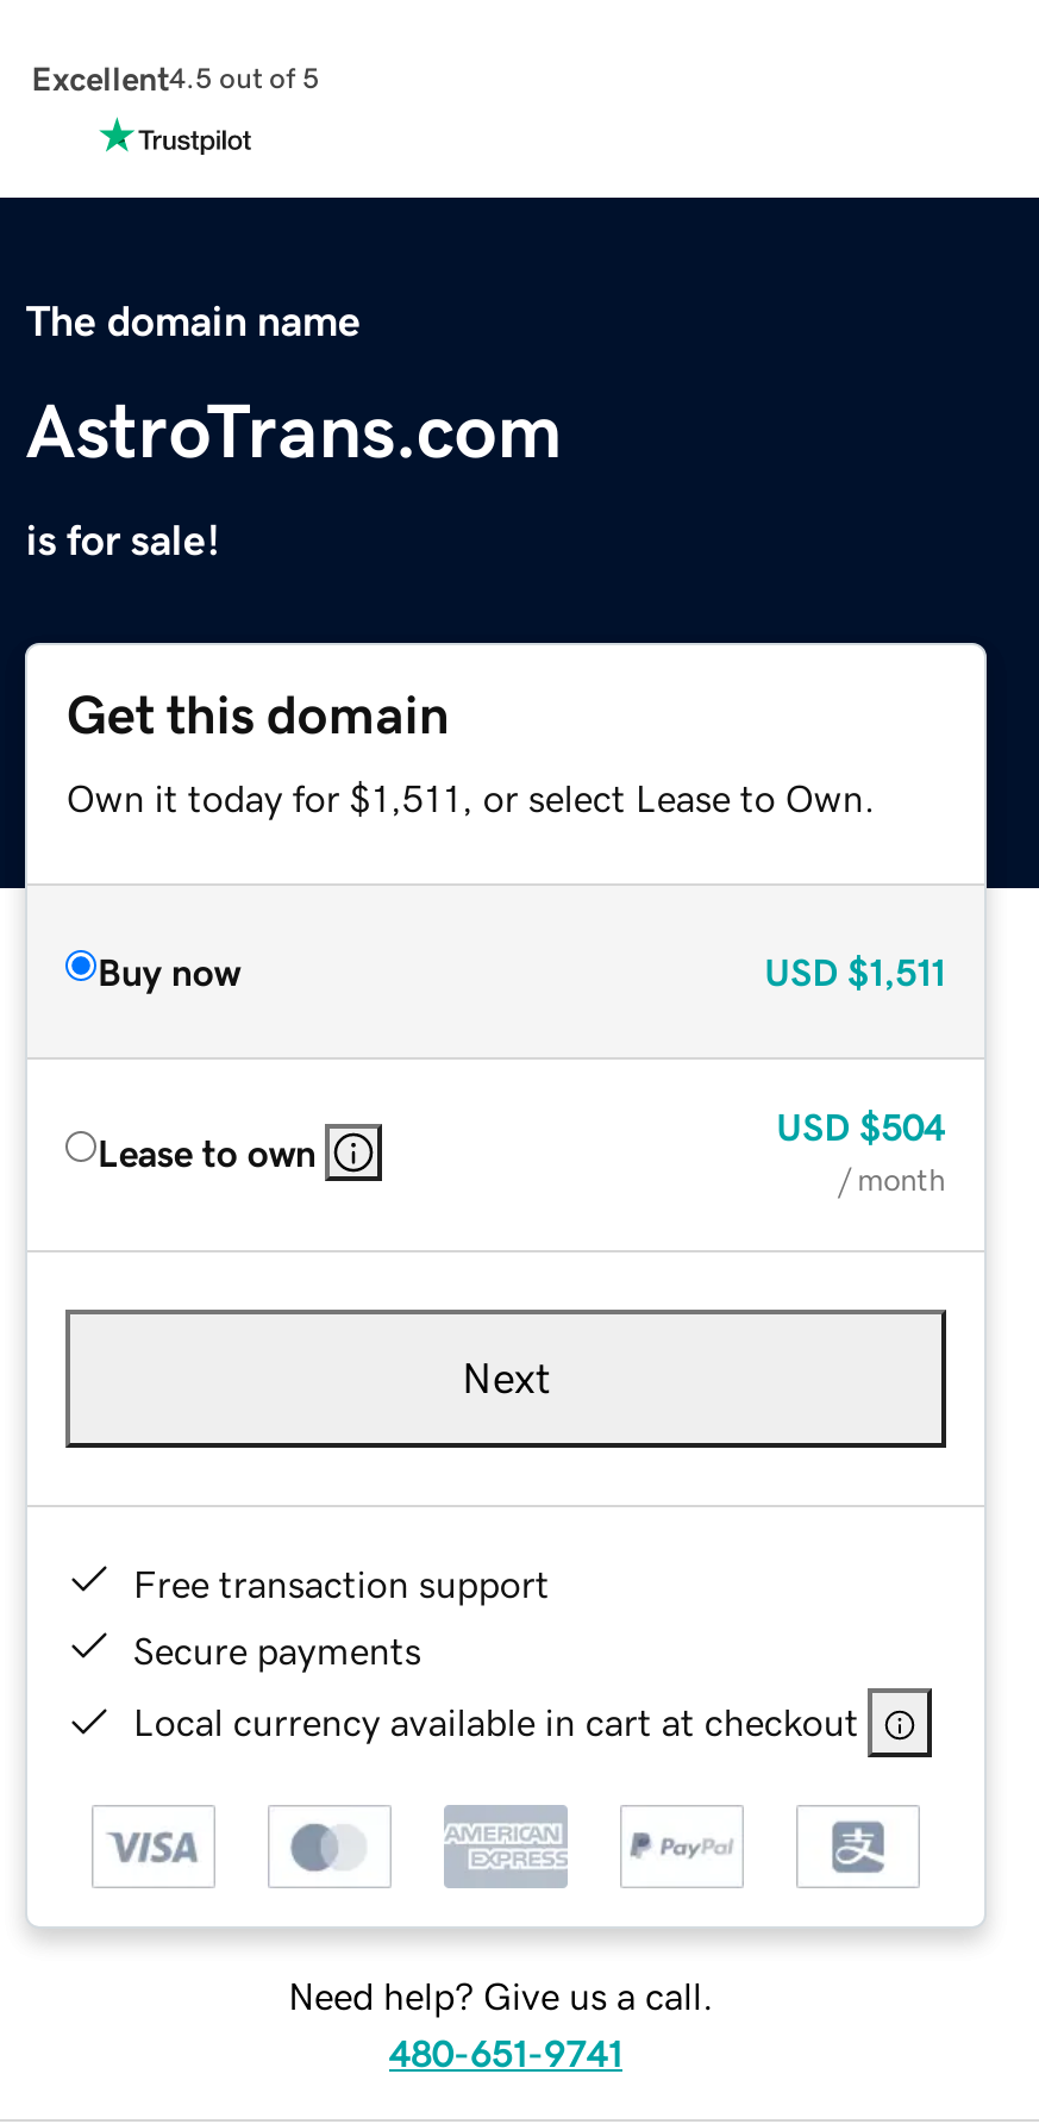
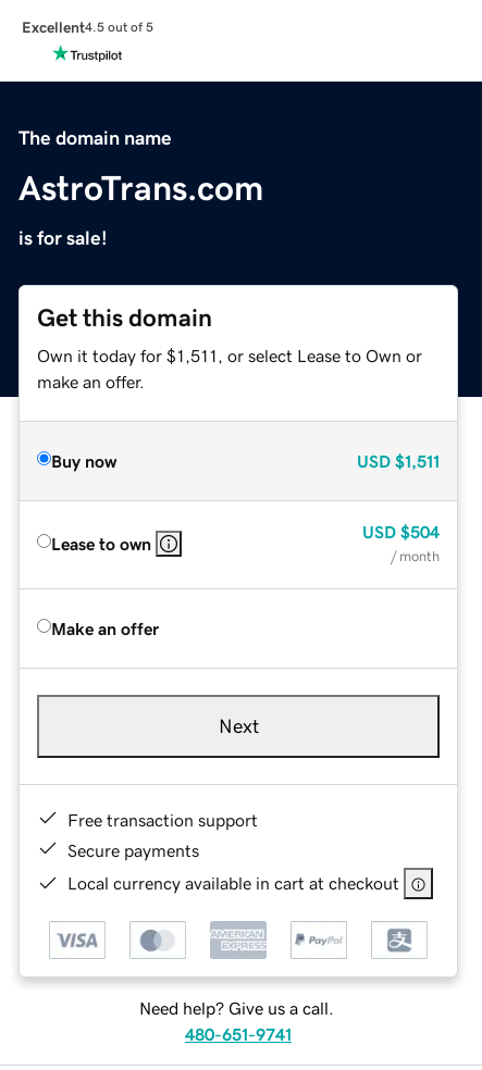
[66,778,876,816] Own it today for $1,511, or select Lease to Own. -> [37,346,423,390] Own it today for $1,511, or select Lease to Own or | make an offer.
none -> [52,619,159,637] Make an offer

